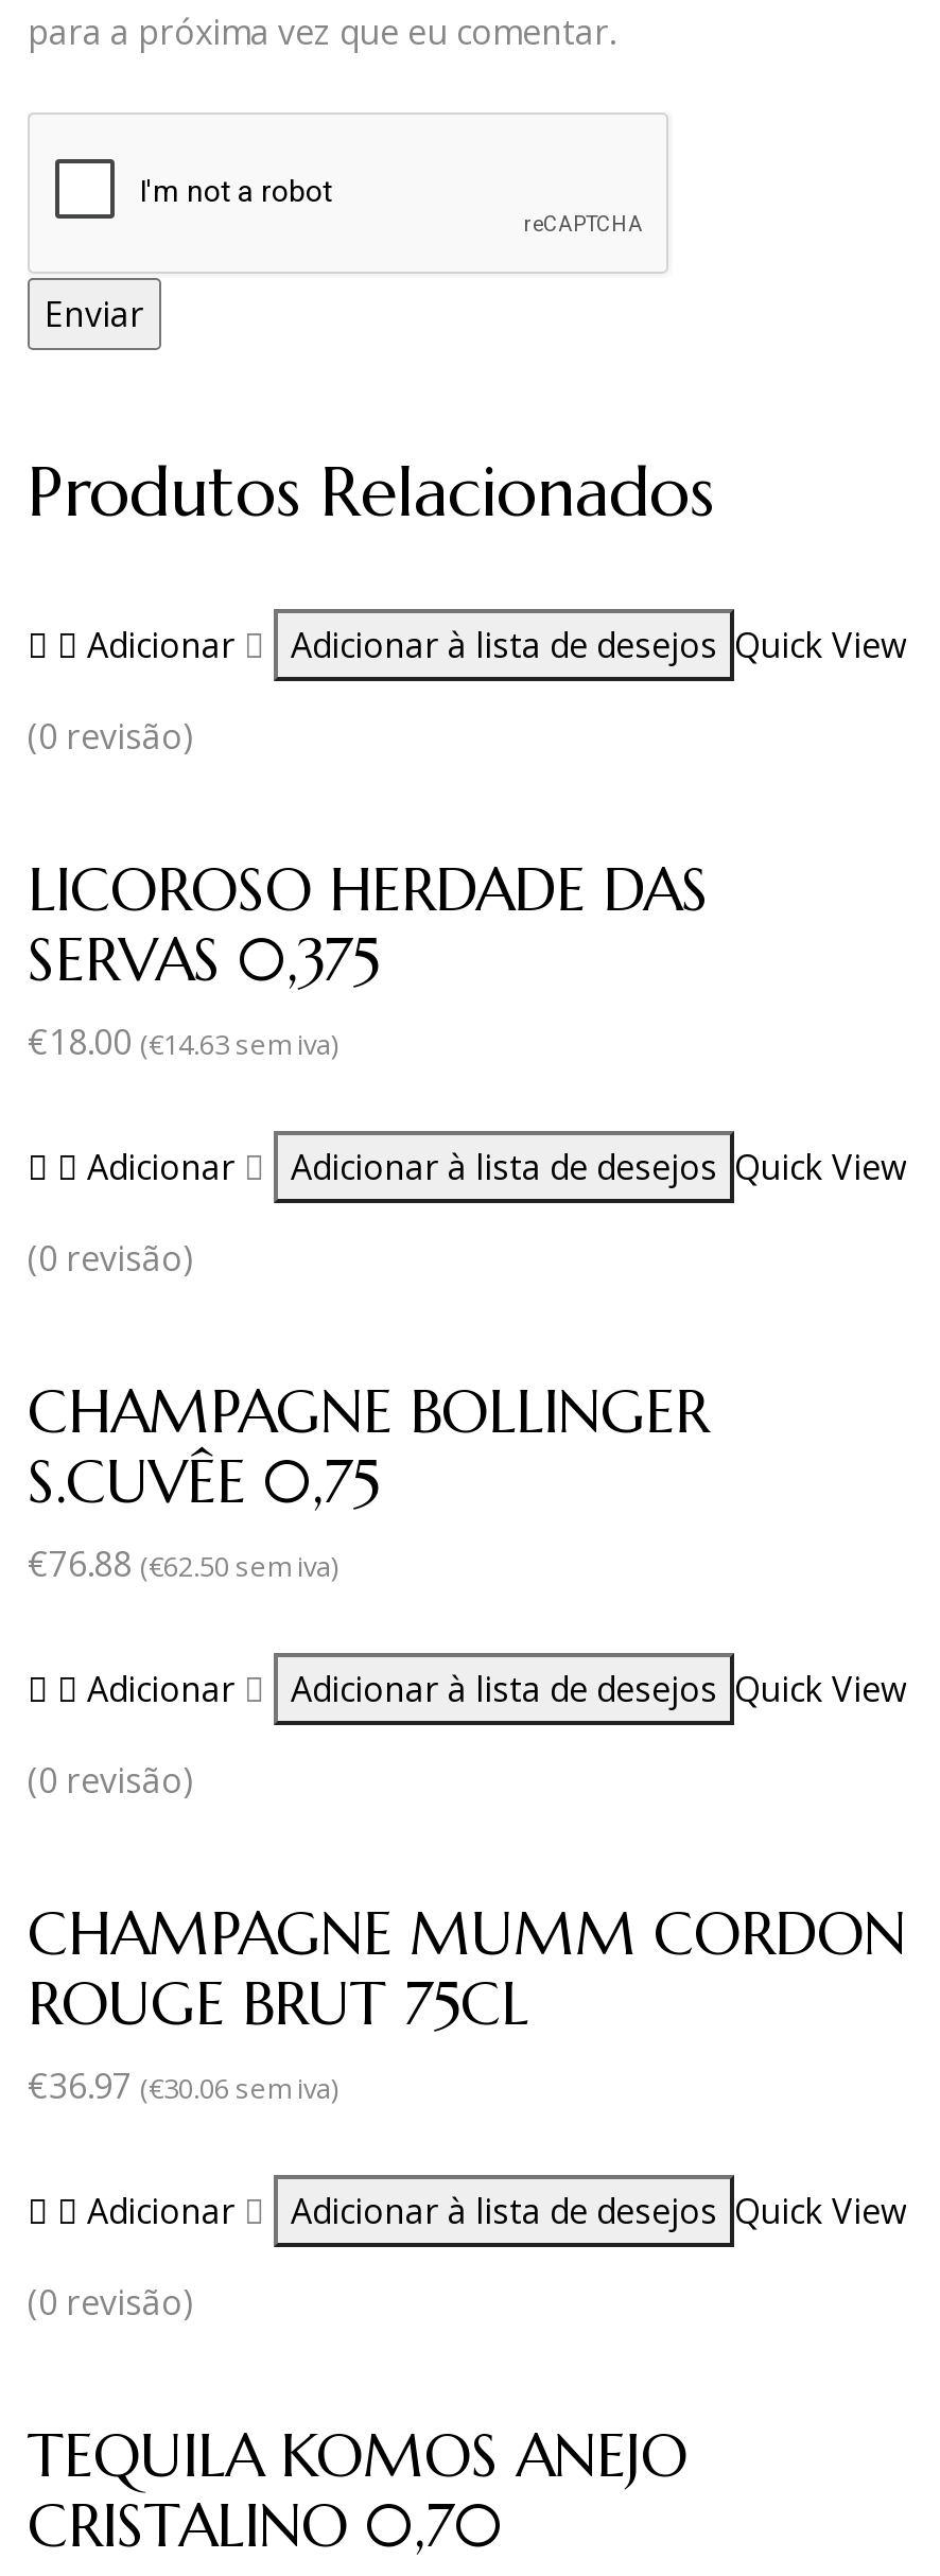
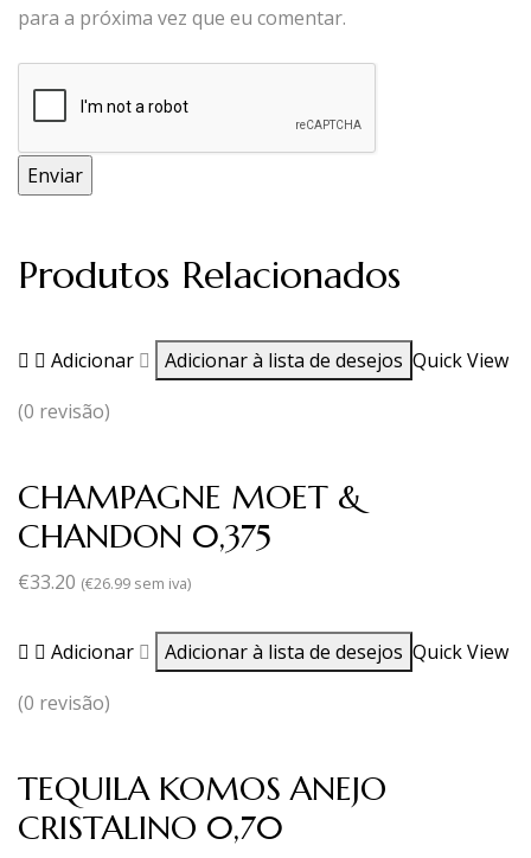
[28,854,906,2110] LICOROSO HERDADE DAS | SERVAS 0,375 | €18.00 (€14.63sem iva) | Adicionar | Adicionar à lista de desejos Quick View | (0 revisão) | CHAMPAGNE BOLLINGER | S.CUVÊE 0,75 | €76.88 (€62.50 sem iva) | Adicionar | Adicionar à lista de desejos Quick View | (0 revisão) | CHAMPAGNE MUMM CORDON | ROUGE BRUT 75CL | €36.97 (€30.06 sem iva) -> [18,477,363,595] CHAMPAGNE MOET & | CHANDON 0,375 | €33.20 (€26.99 sem iva)

